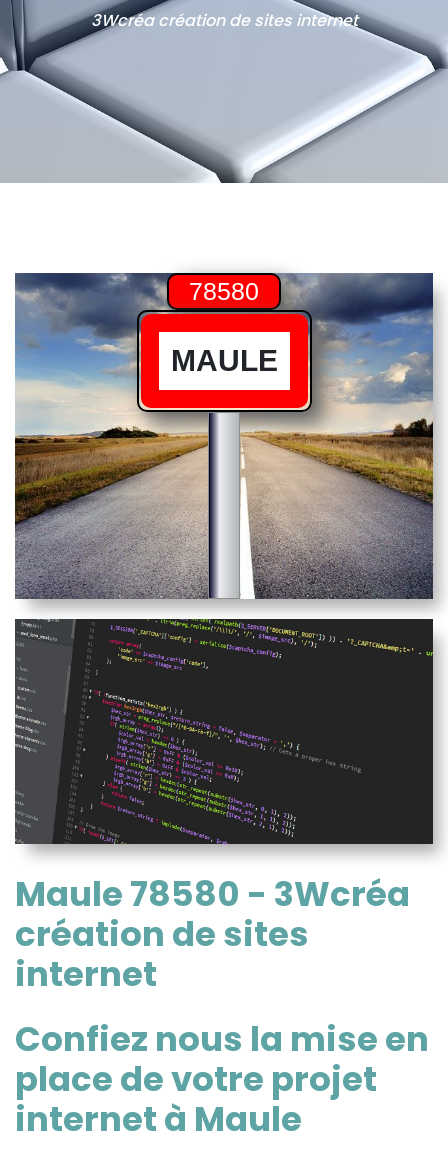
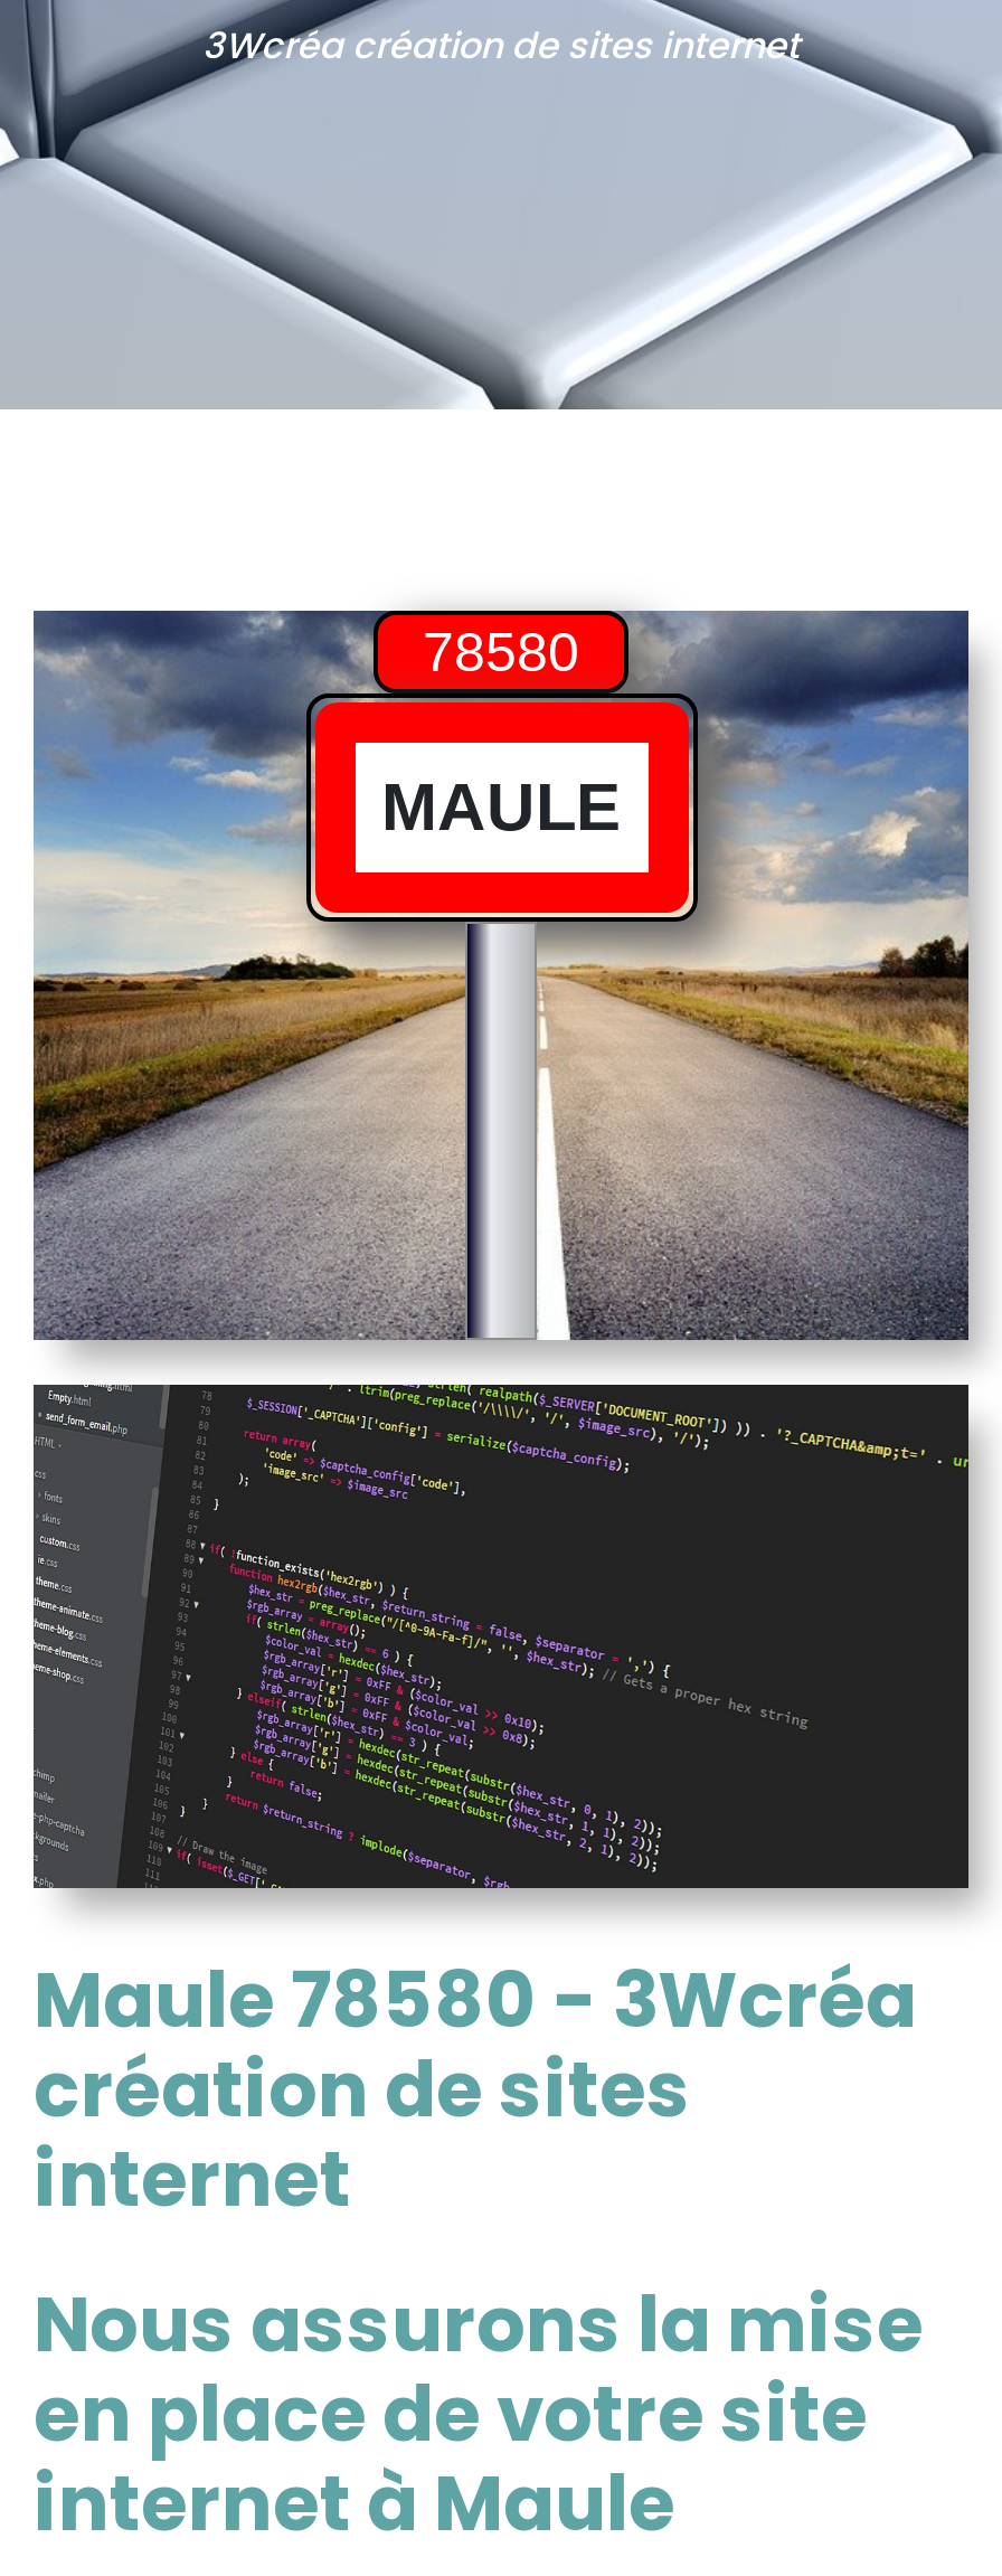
[15,1015,429,1103] Confiez nous la mise en | place de votre projet -> [34,2270,924,2467] Nous assurons la mise | en place de votre site

